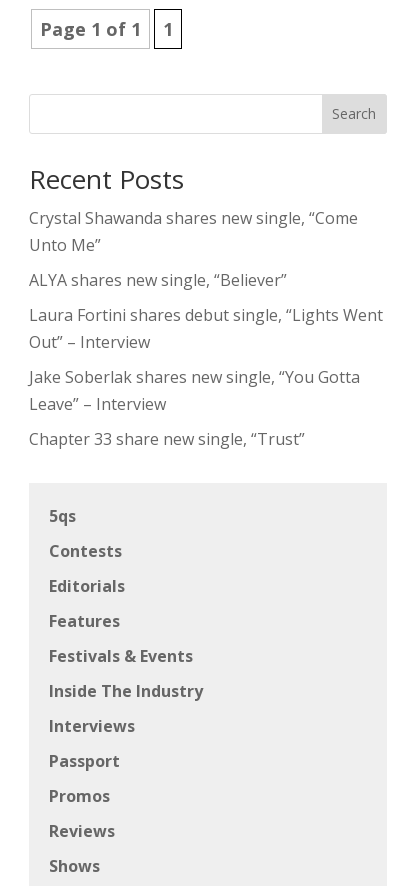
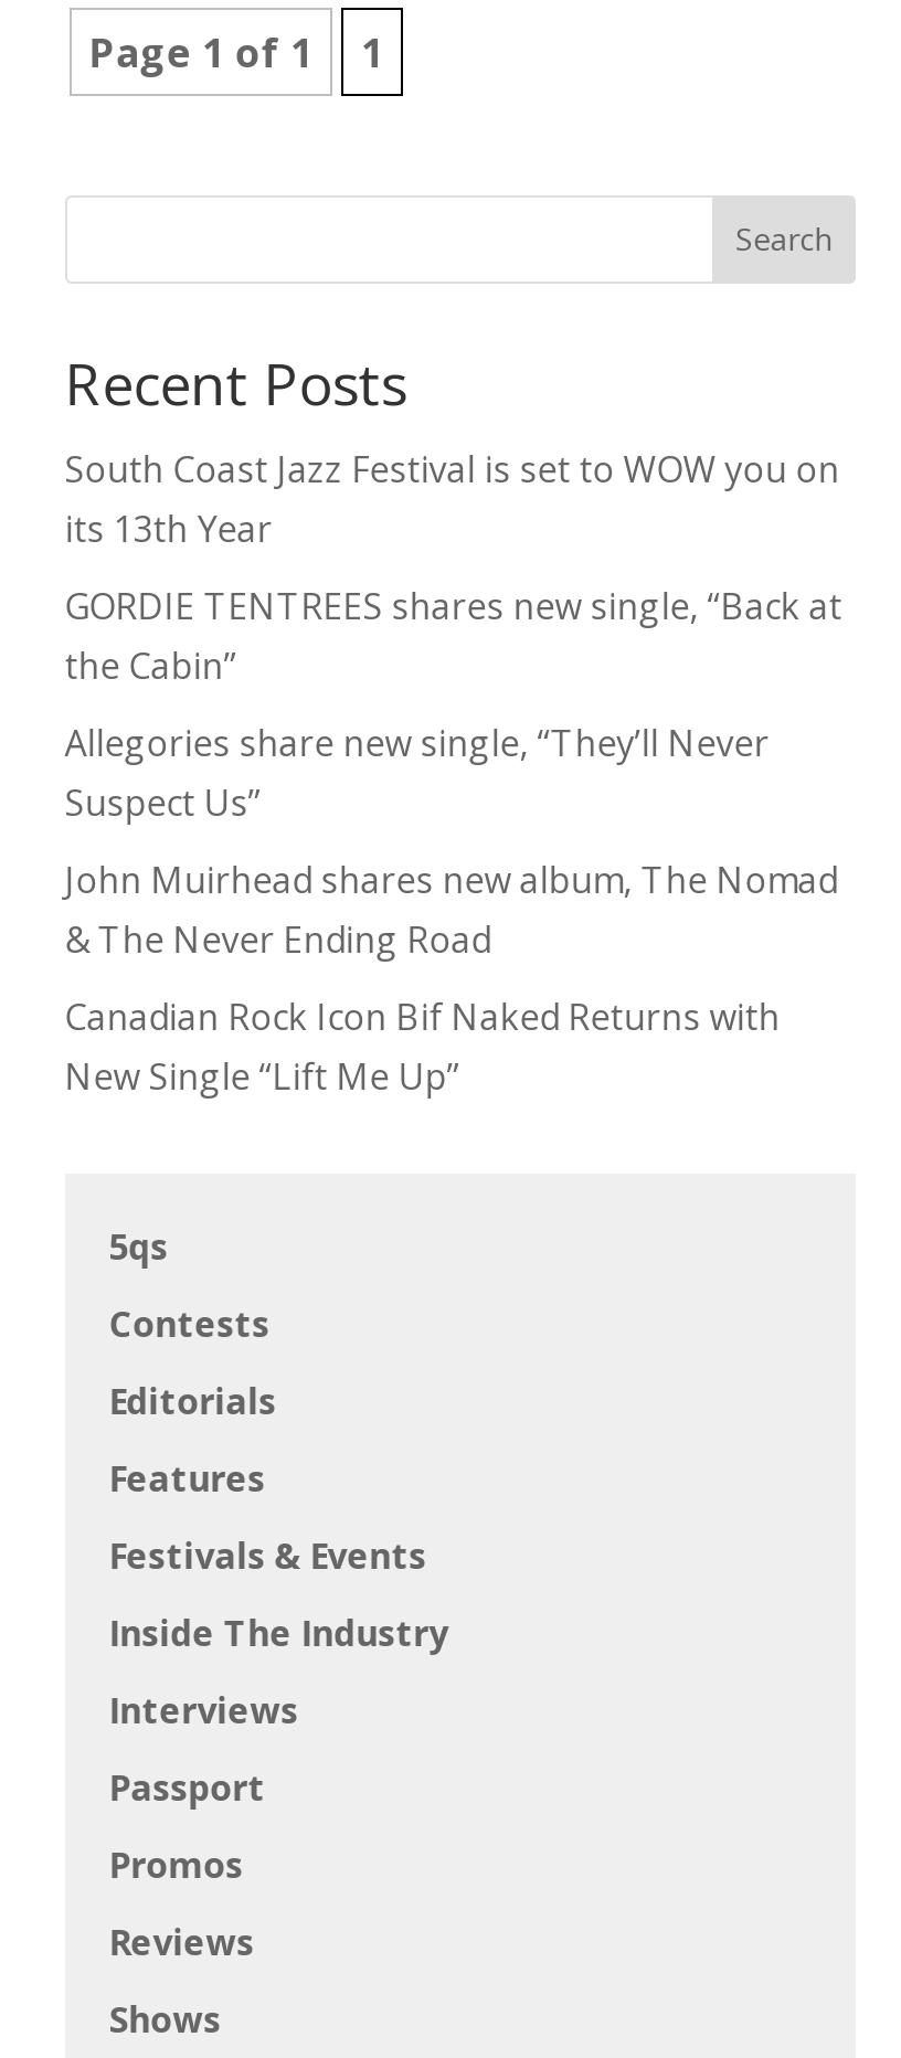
[29,207,358,256] Crystal Shawanda shares new single, “Come | Unto Me” -> [65,444,840,552] South Coast Jazz Festival is set to WOW you on | its 13th Year
[29,269,287,291] ALYA shares new single, “Believer” -> [65,581,842,689] GORDIE TENTREES shares new single, “Back at | the Cabin”
[29,304,383,353] Laura Fortini shares debut single, “Lights Went | Out” – Interview -> [65,718,769,826] Allegories share new single, “They’ll Never | Suspect Us”
[29,366,360,415] Jake Soberlak shares new single, “You Gotta | Leave” – Interview -> [65,855,838,963] John Muirhead shares new album, The Nomad | & The Never Ending Road
[29,428,305,450] Chapter 33 share new single, “Trust” -> [65,992,780,1100] Canadian Rock Icon Bif Naked Returns with | New Single “Lift Me Up”

